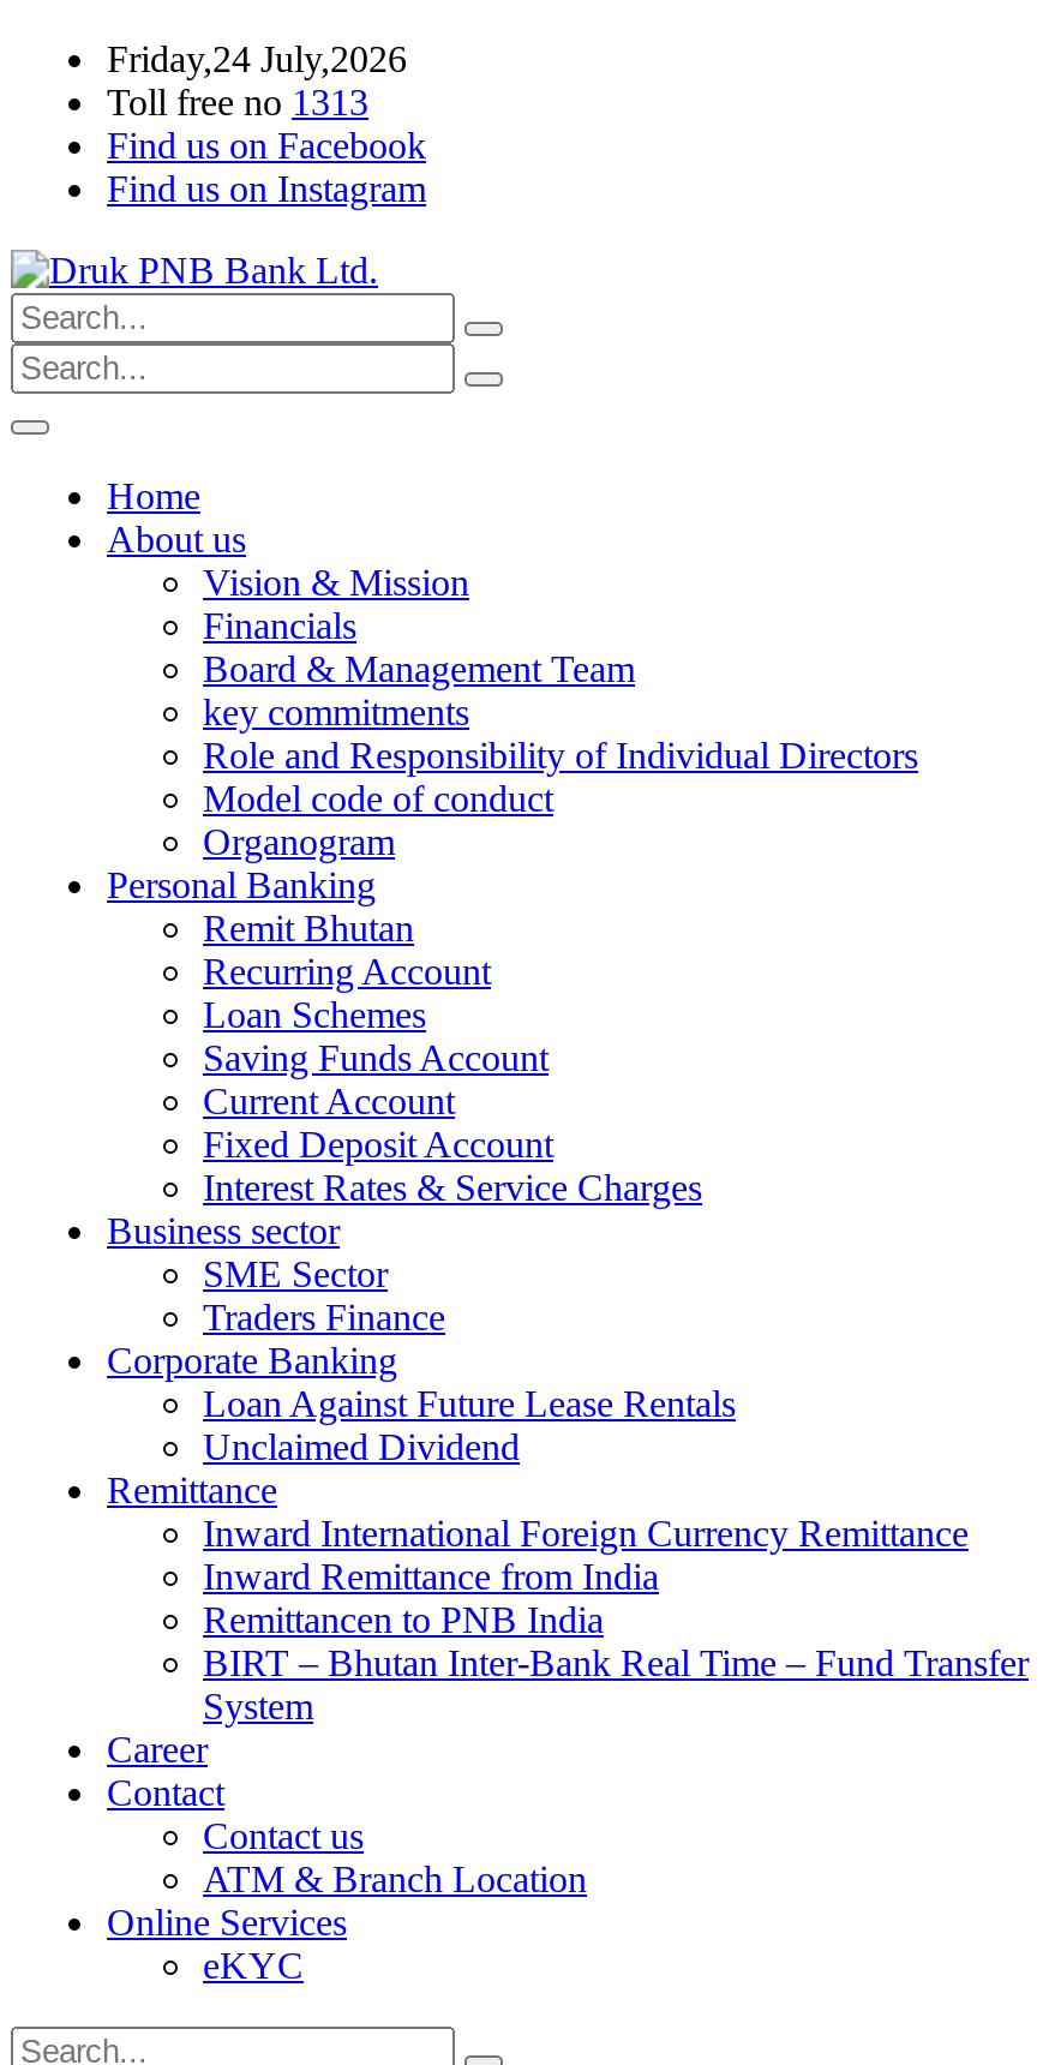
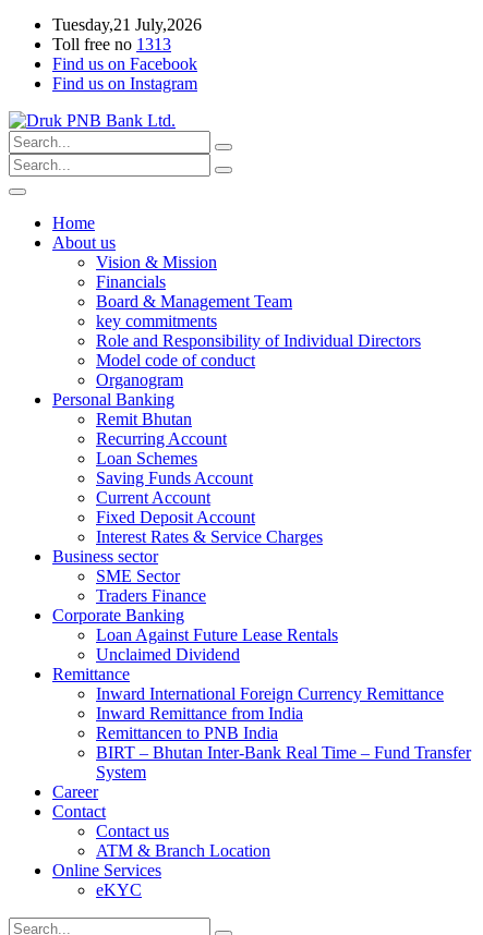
[107,38,407,79] Friday,24 July,2026 -> [52,15,202,34] Tuesday,21 July,2026

